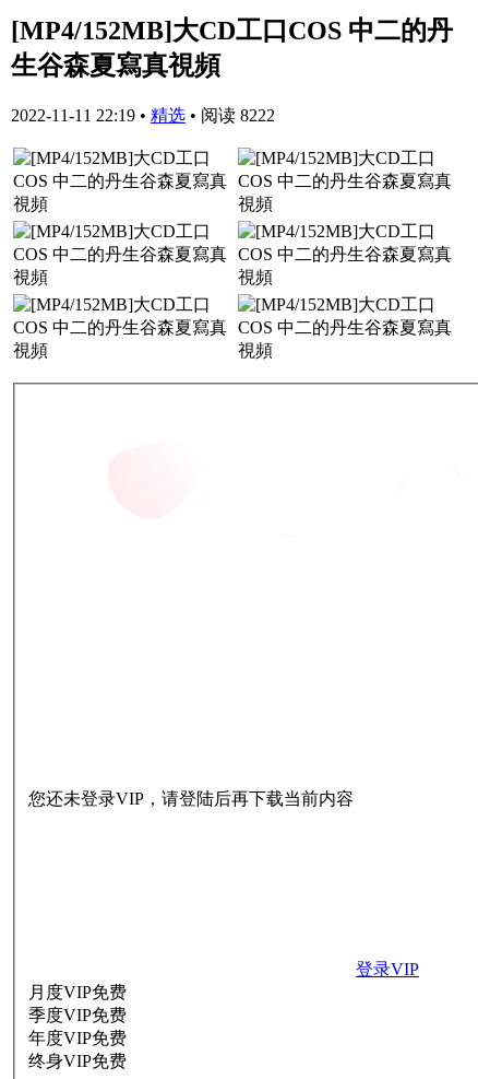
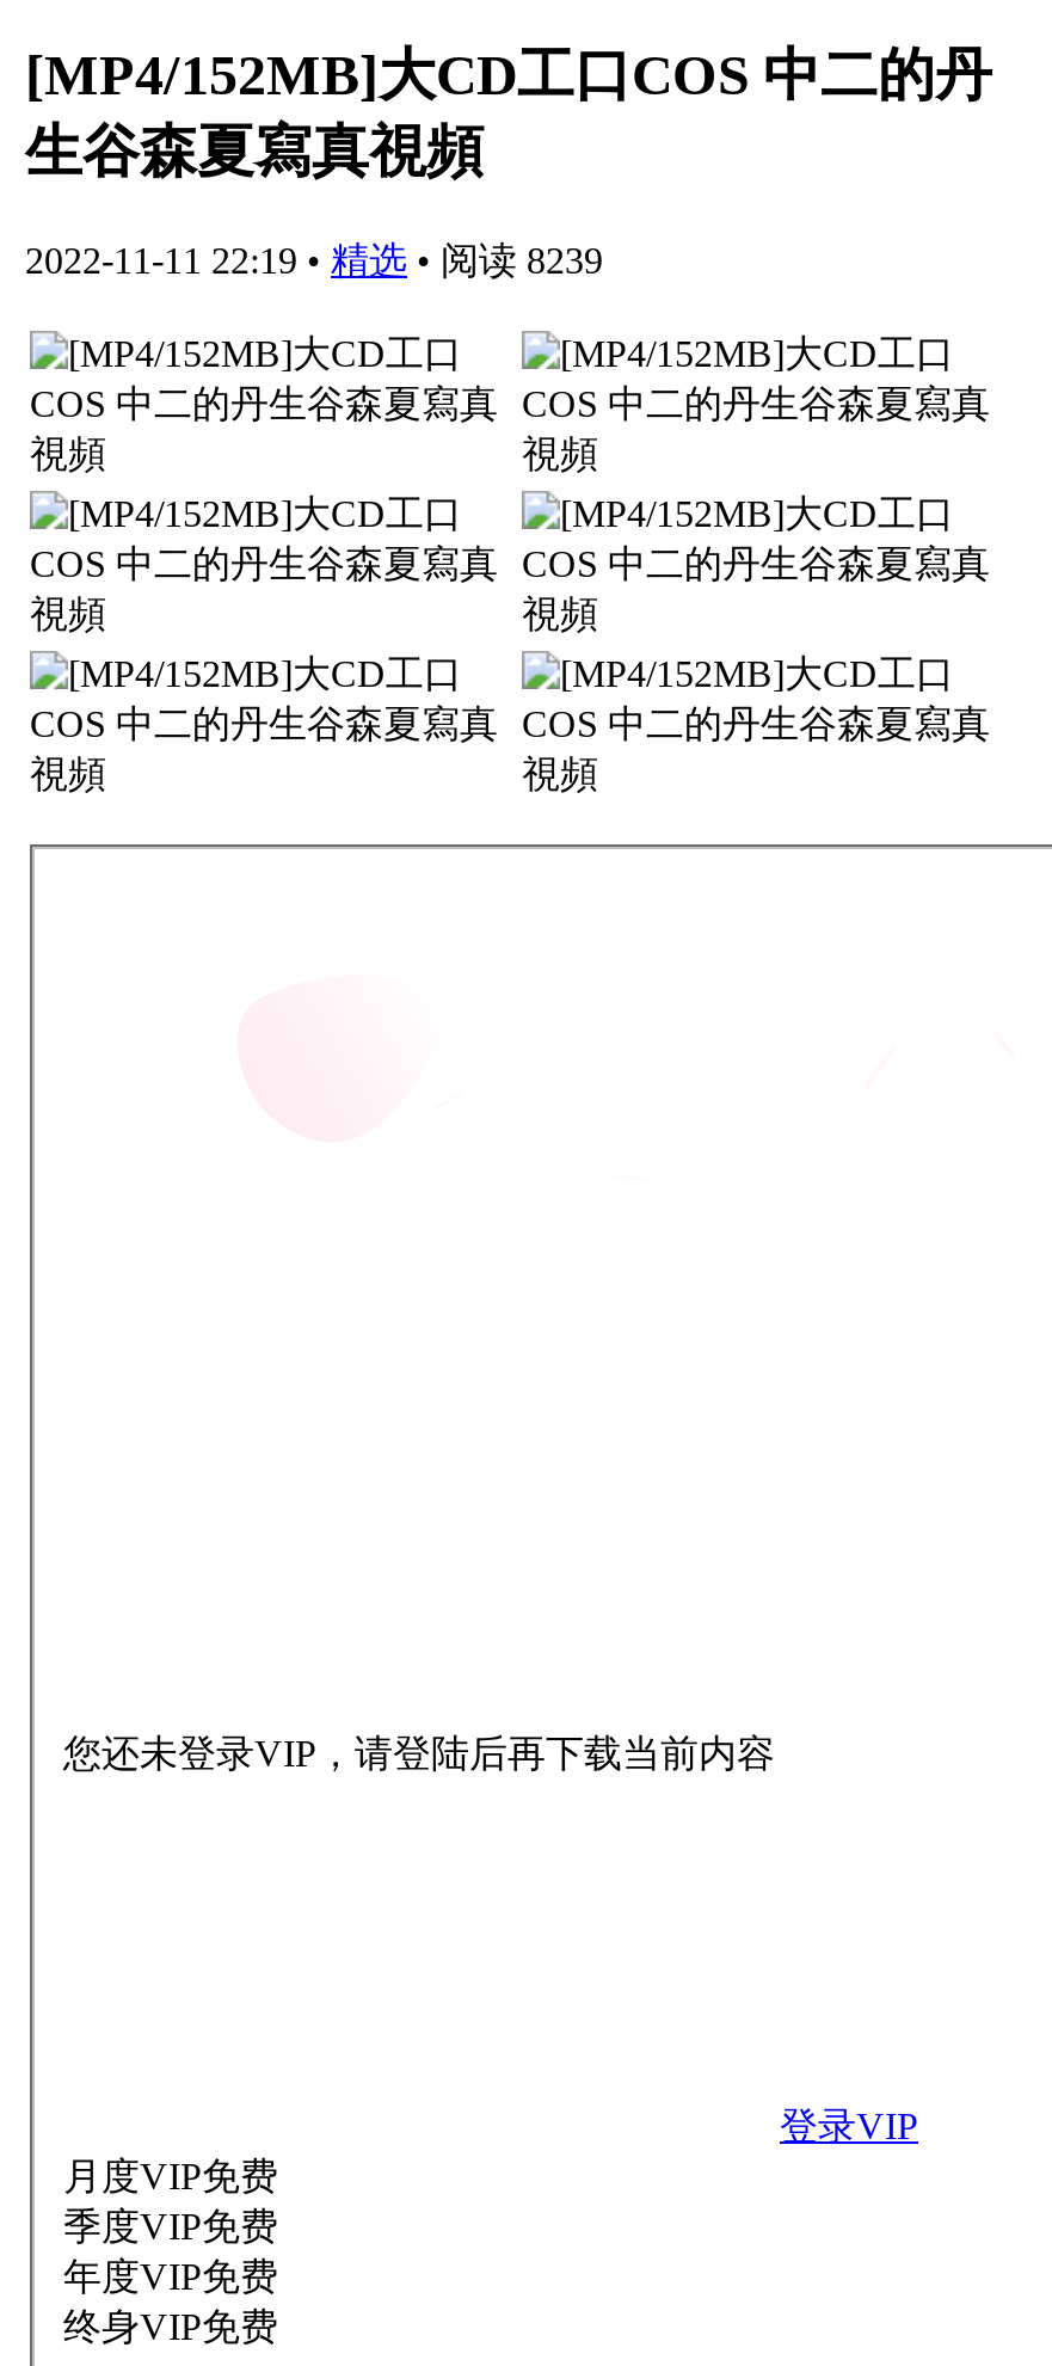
[11,106,275,124] 2022-11-11 22:19 • 精选 • 阅读 8222 -> [25,240,603,280] 2022-11-11 22:19 • 精选 • 阅读 8239

